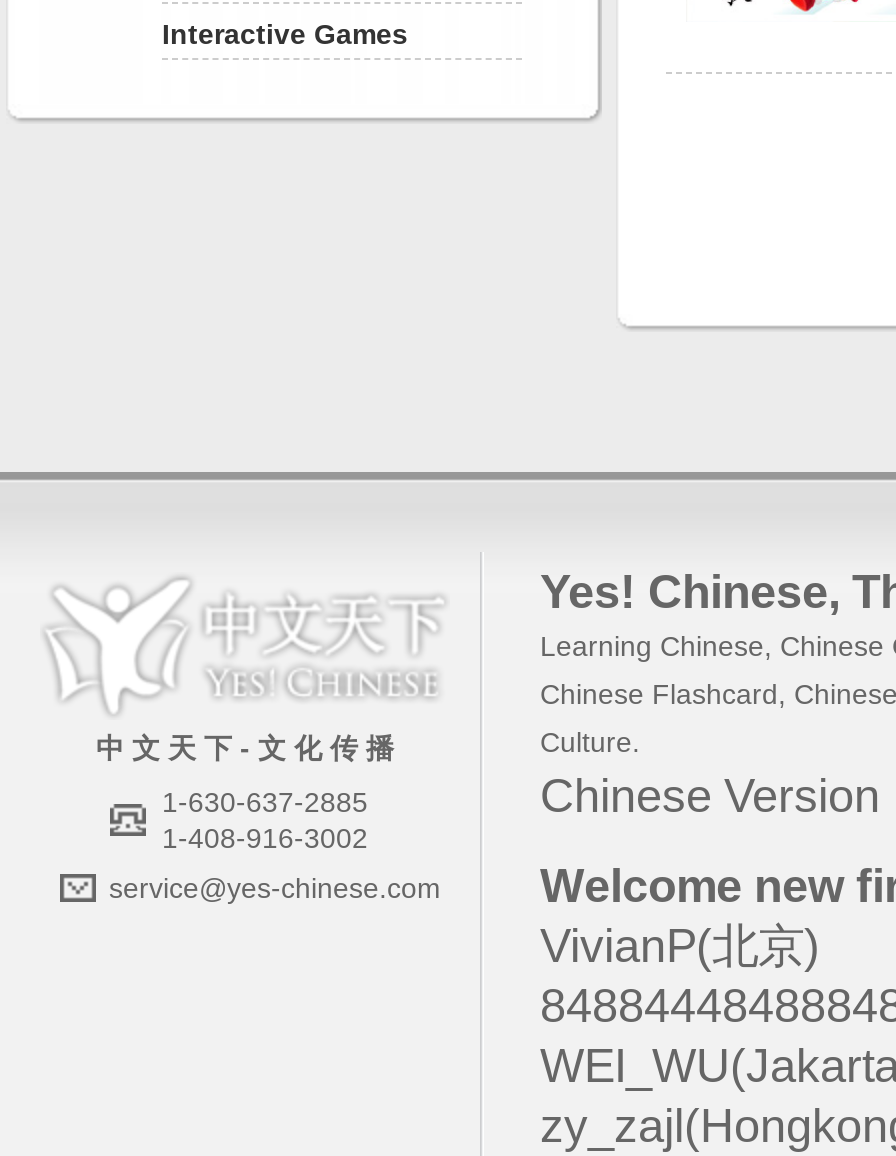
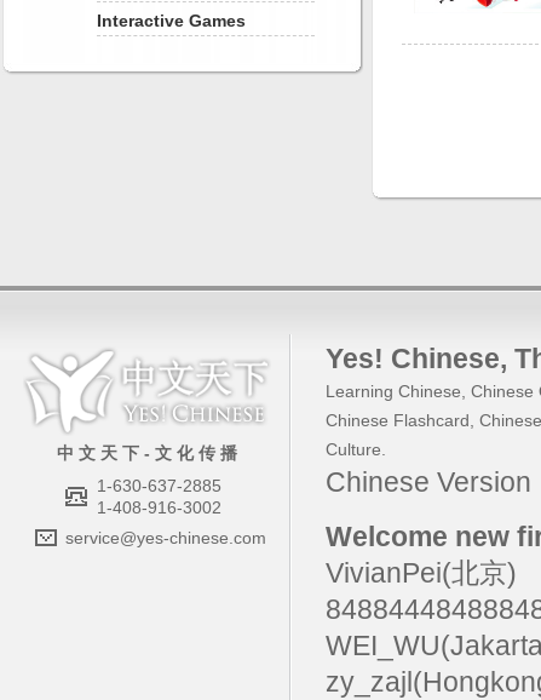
[540,920,832,972] VivianP(北京) -> [326,557,524,589] VivianPei(北京)

